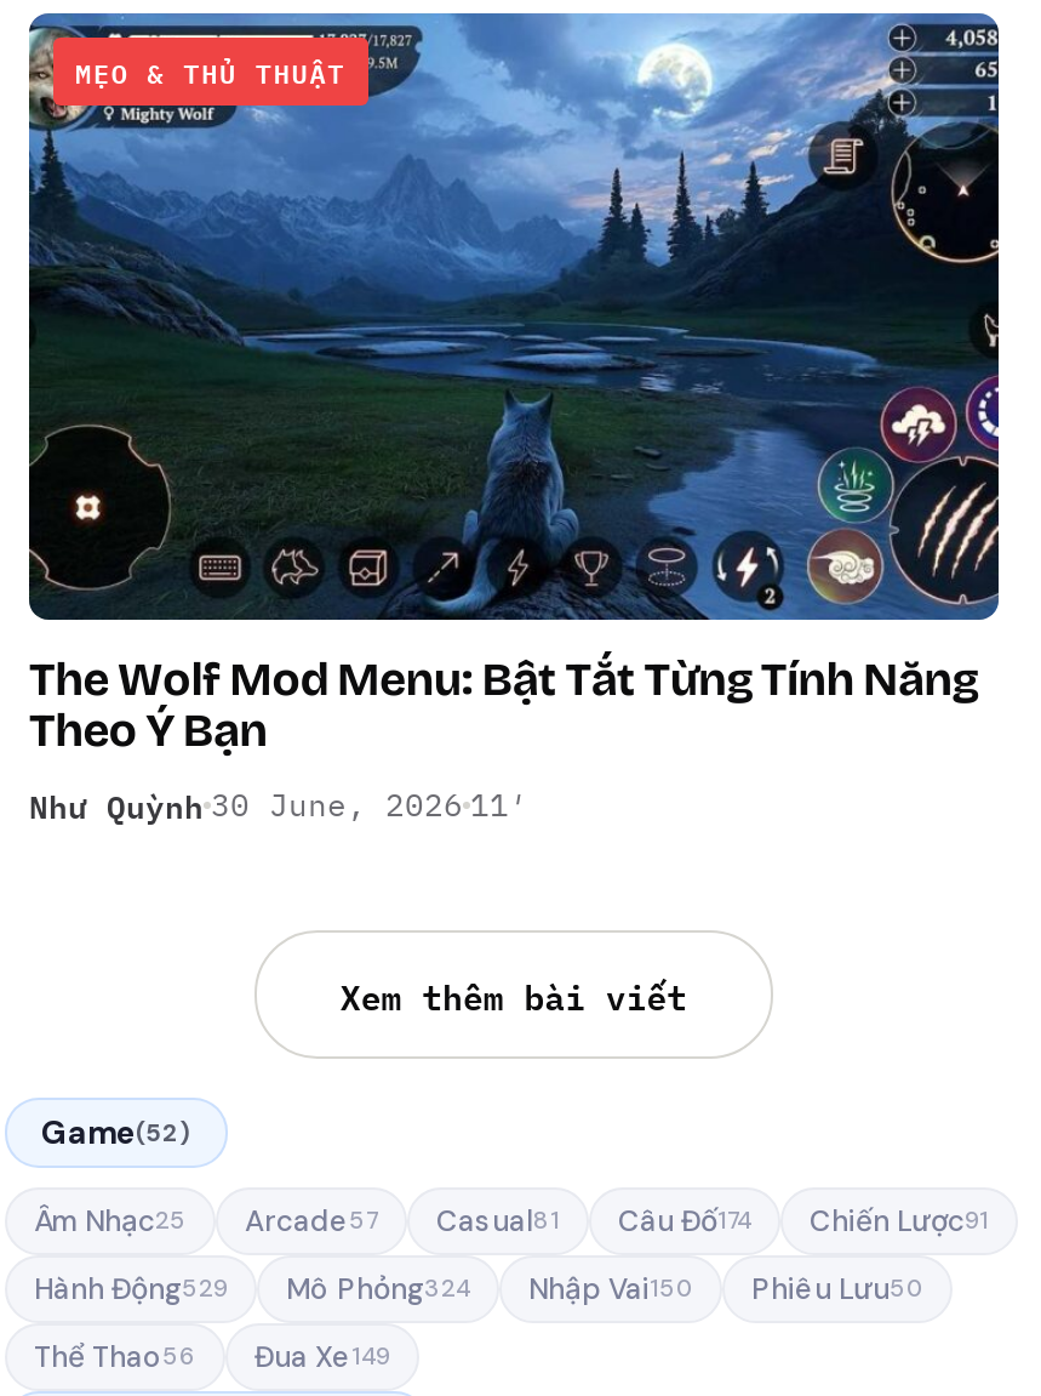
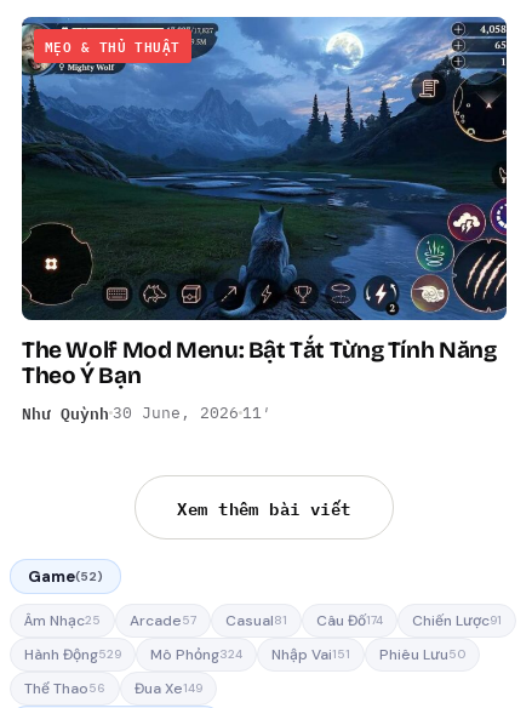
[34,1269,923,1308] Hành Động529 Mô Phỏng324 Nhập Vai150 Phiêu Lưu50 -> [24,645,465,664] Hành Động529 Mô Phỏng324 Nhập Vai151 Phiêu Lưu50

